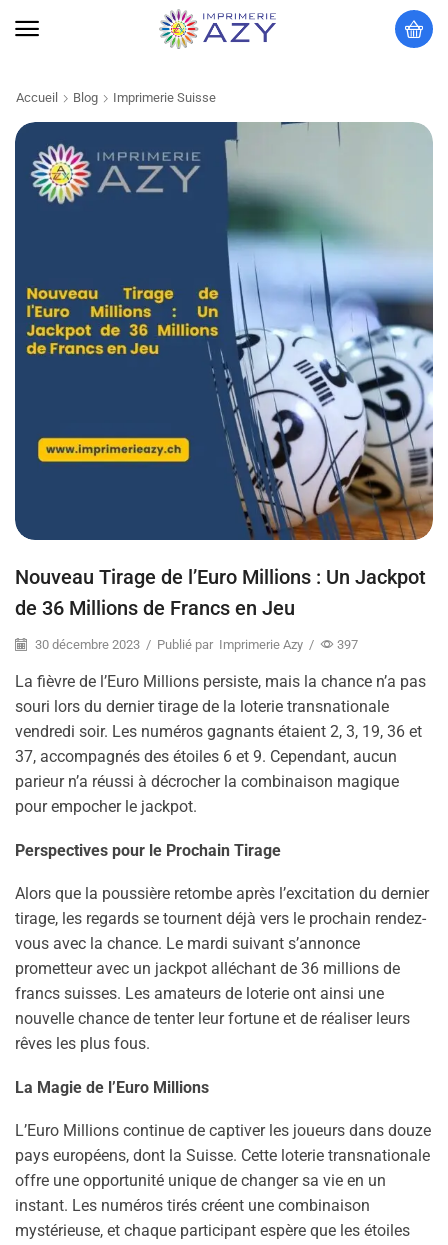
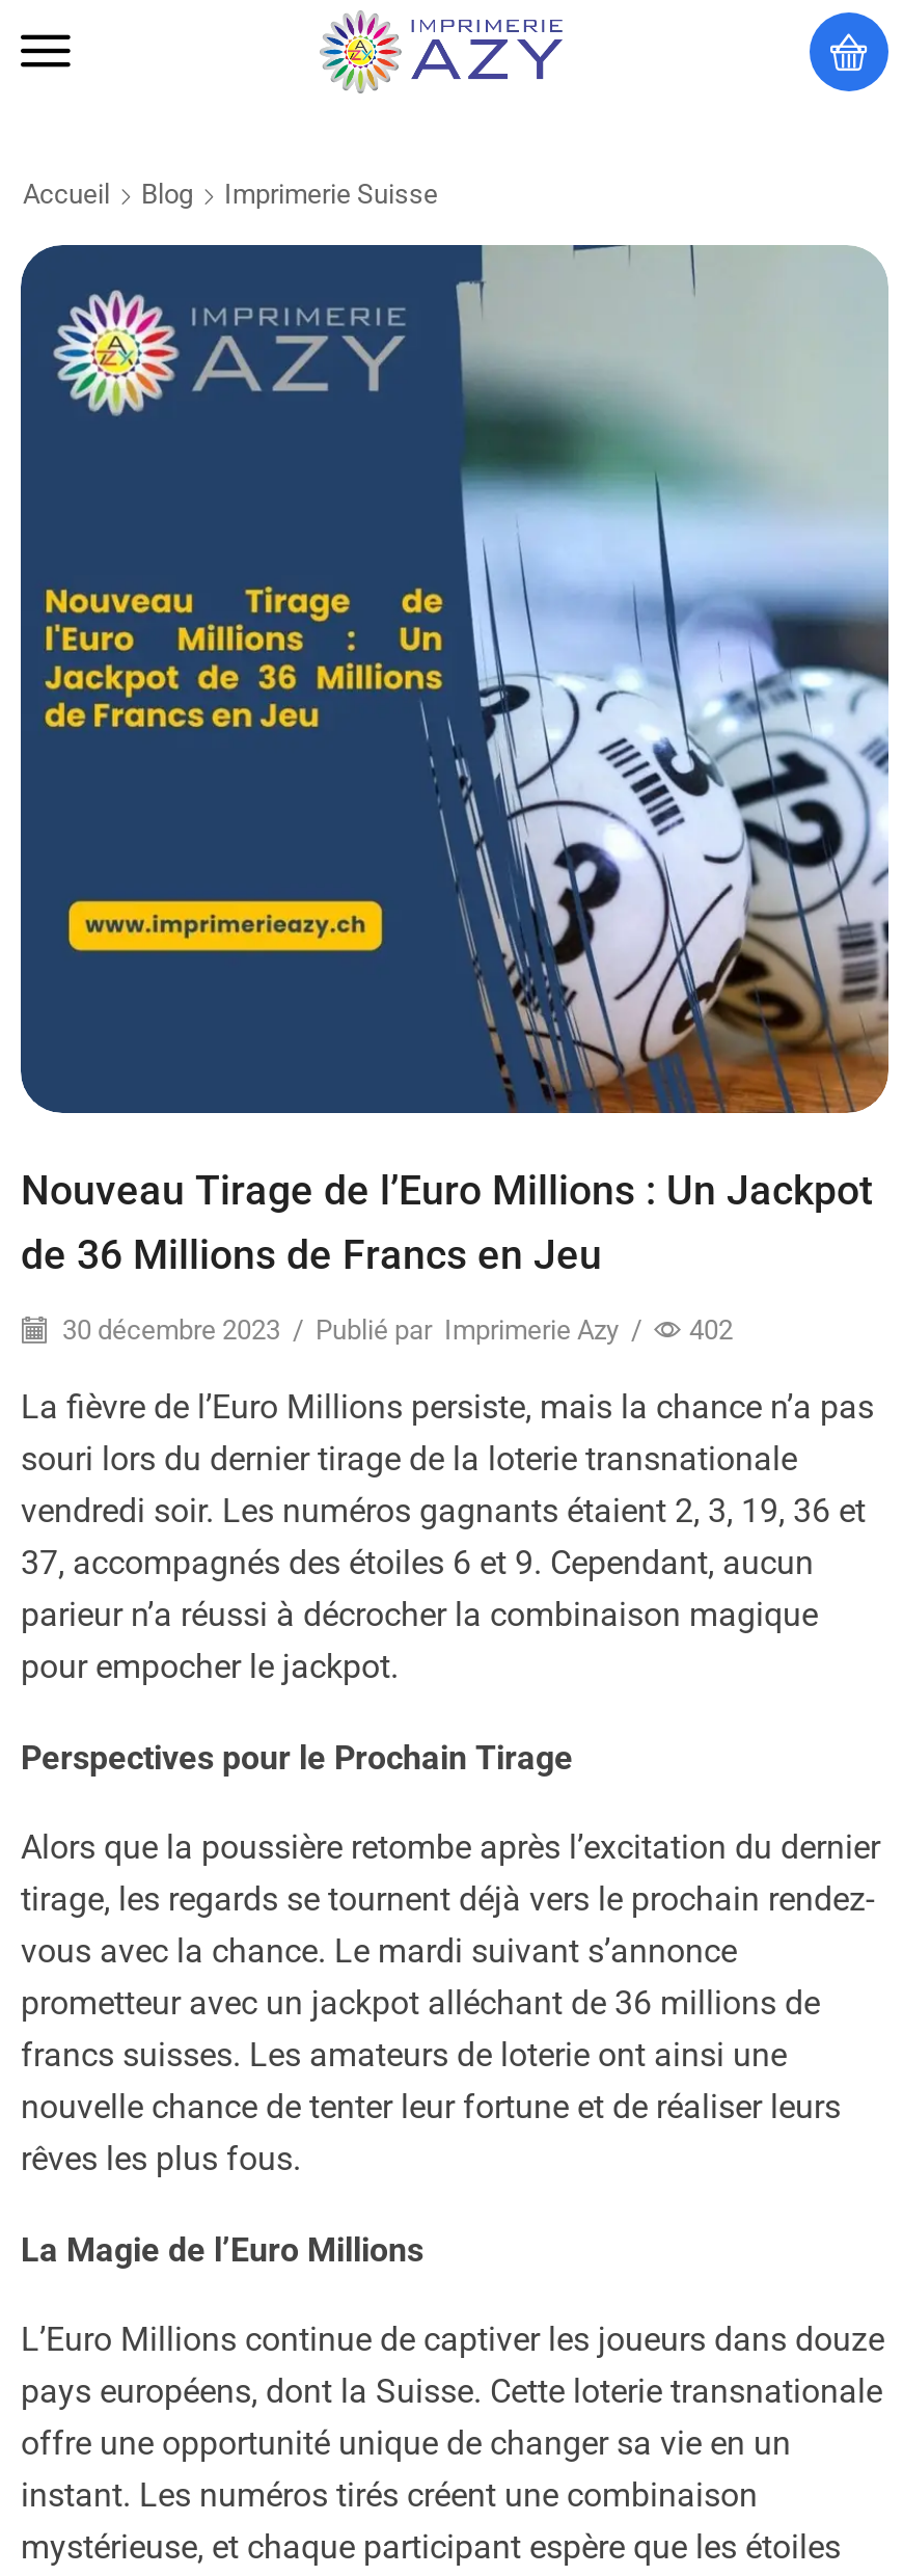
[32,637,358,652] 30 décembre 2023 / Publié par Imprimerie Azy / 397 -> [56,1314,733,1345] 30 décembre 2023 / Publié par Imprimerie Azy / 402

